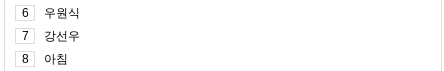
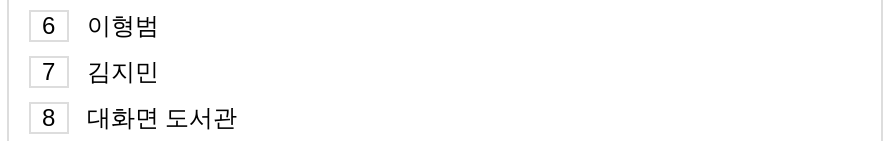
[44,6,80,20] 우원식 -> [87,12,159,40] 이형범
[44,29,80,43] 강선우 -> [87,58,159,86] 김지민
[44,52,68,66] 아침 -> [87,104,237,132] 대화면 도서관

